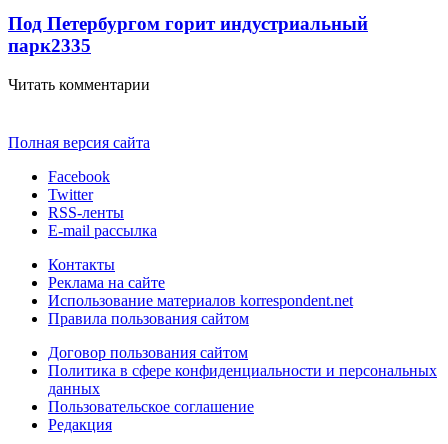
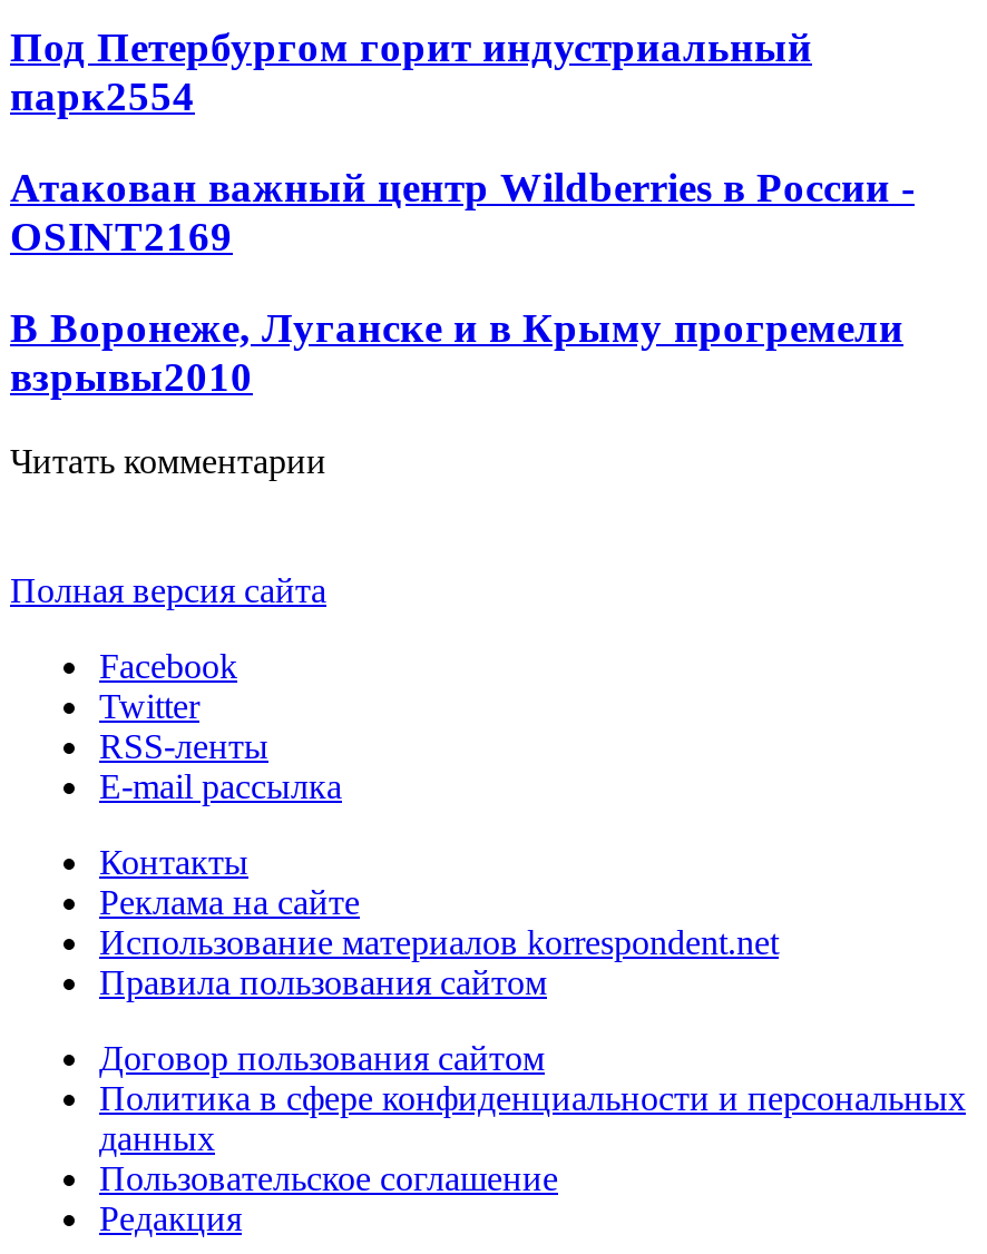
[8,35,91,56] парк2335 -> [10,73,915,399] парк2554 | Атакован важный центр Wildberries в России - | OSINT2169 | В Воронеже, Луганске и в Крыму прогремели | взрывы2010

